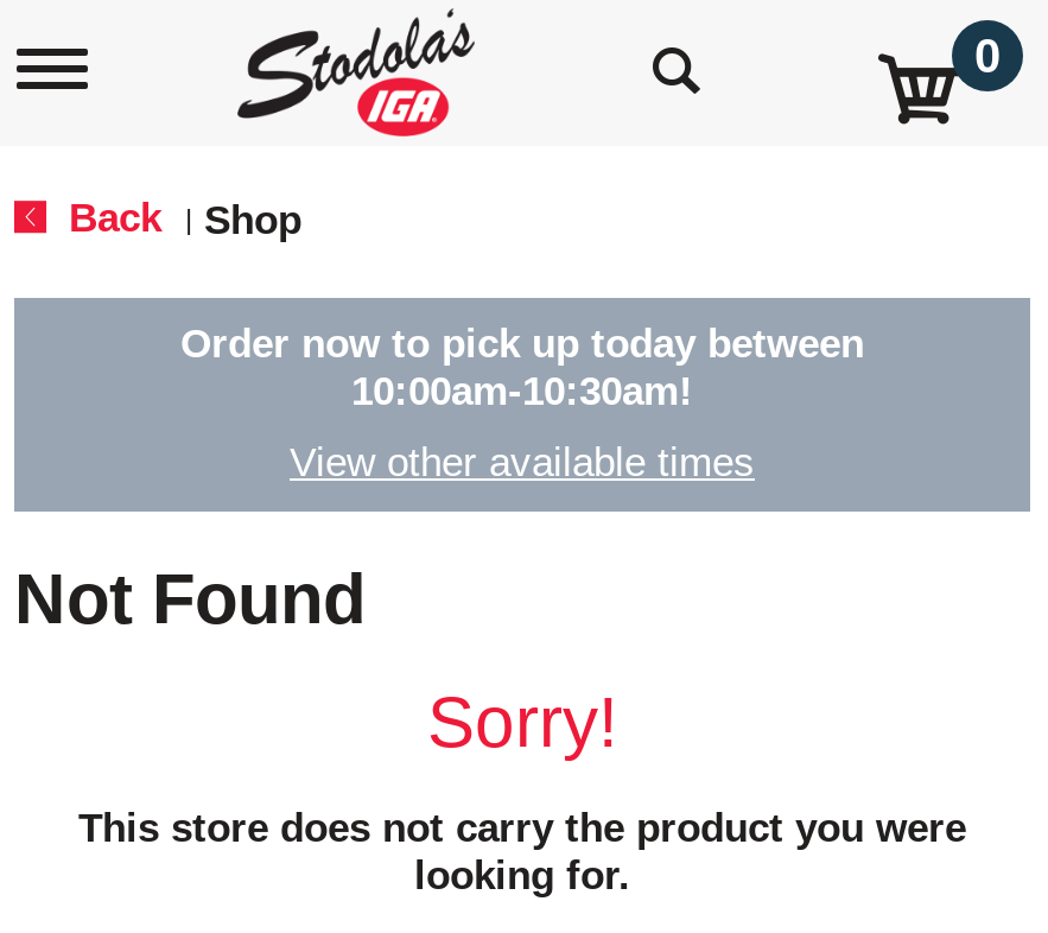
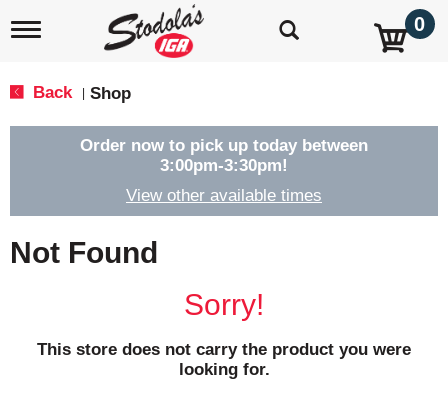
[351,369,693,414] 10:00am-10:30am! -> [160,156,288,175] 3:00pm-3:30pm!

